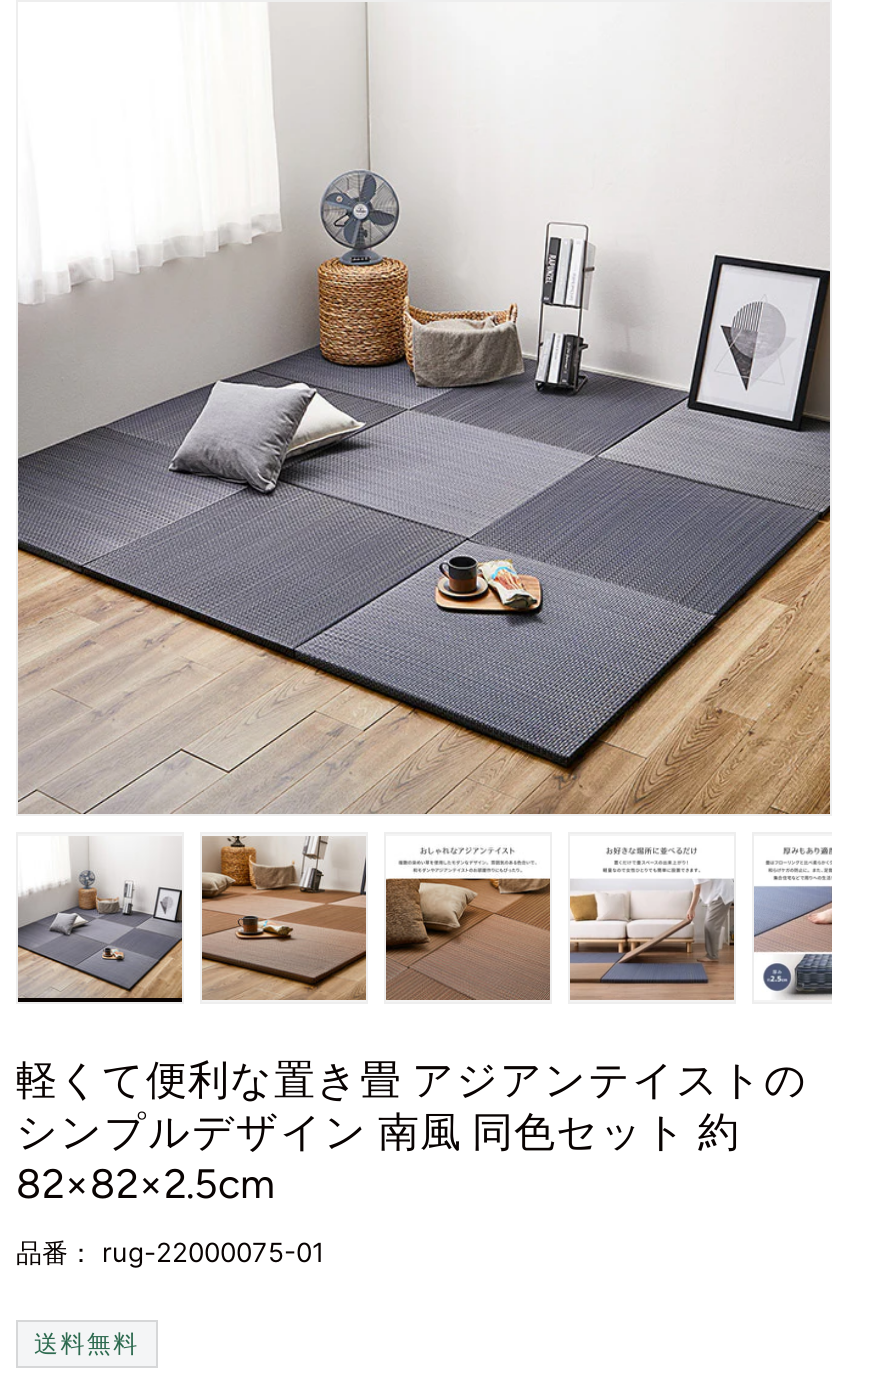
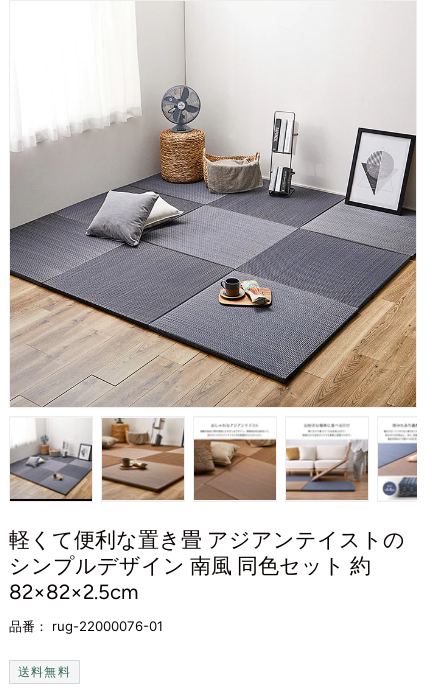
[16,1236,324,1268] 品番： rug-22000075-01 -> [9,618,163,634] 品番： rug-22000076-01

